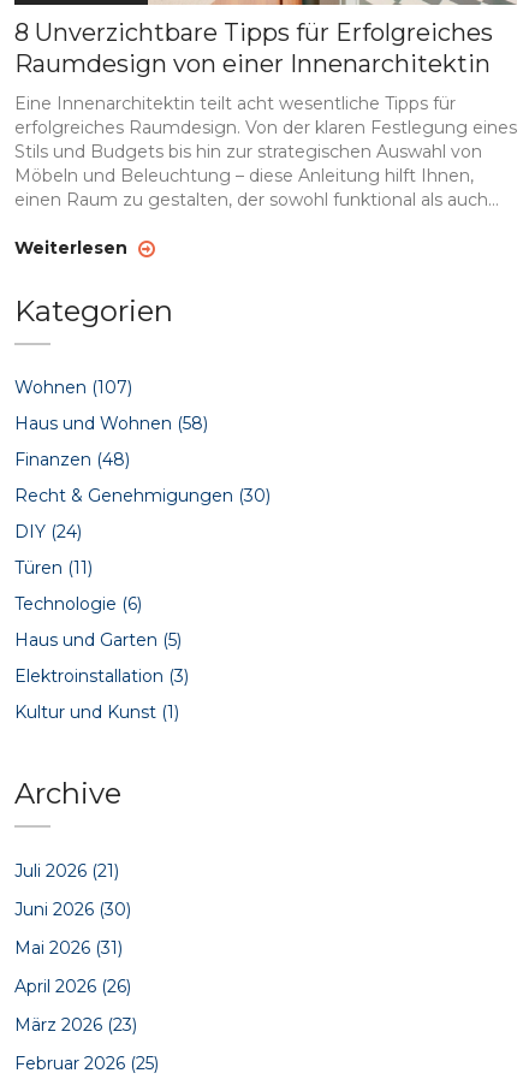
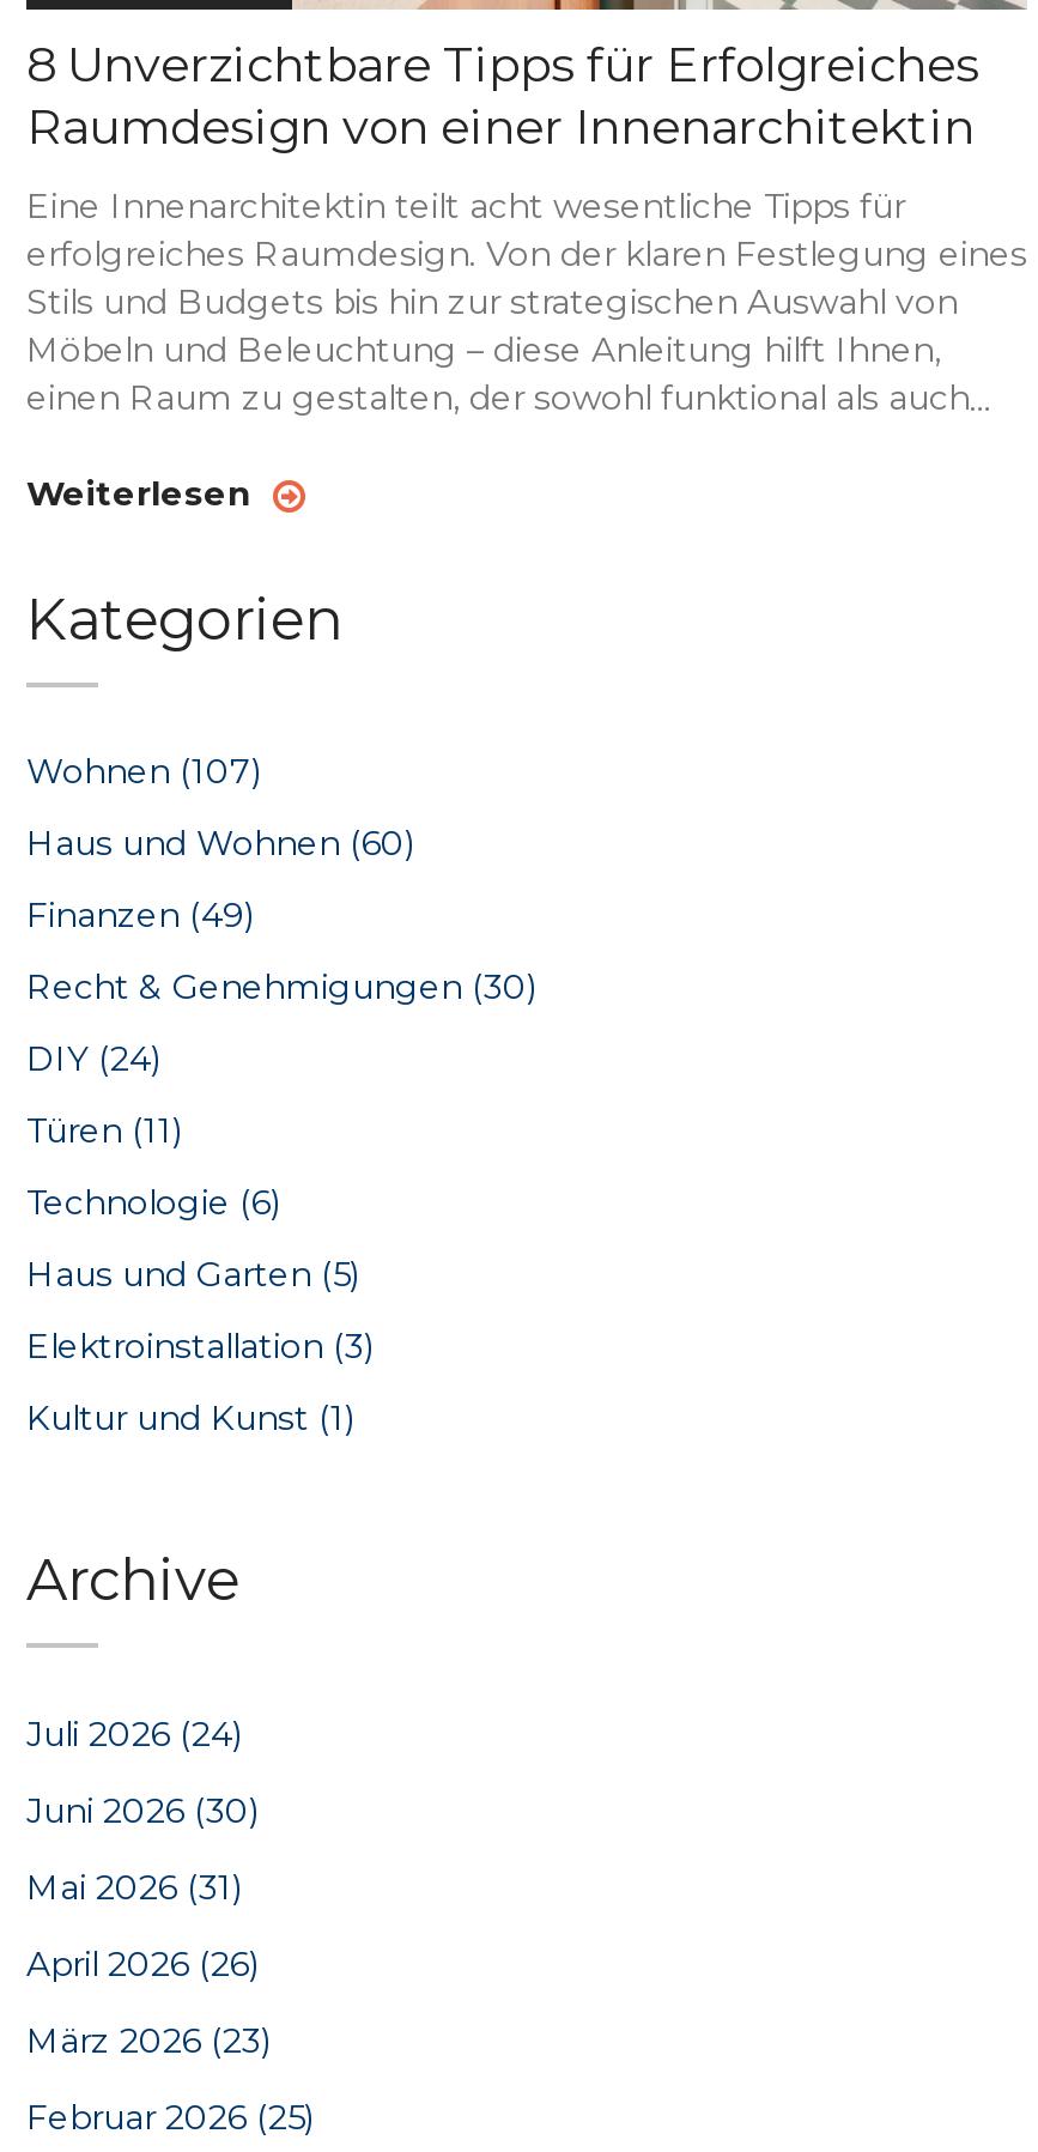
[14,413,208,434] Haus und Wohnen (58) -> [26,822,414,865] Haus und Wohnen (60)
[14,449,130,471] Finanzen (48) -> [26,894,254,937] Finanzen (49)
[14,860,119,882] Juli 2026 (21) -> [26,1713,242,1756] Juli 2026 (24)

